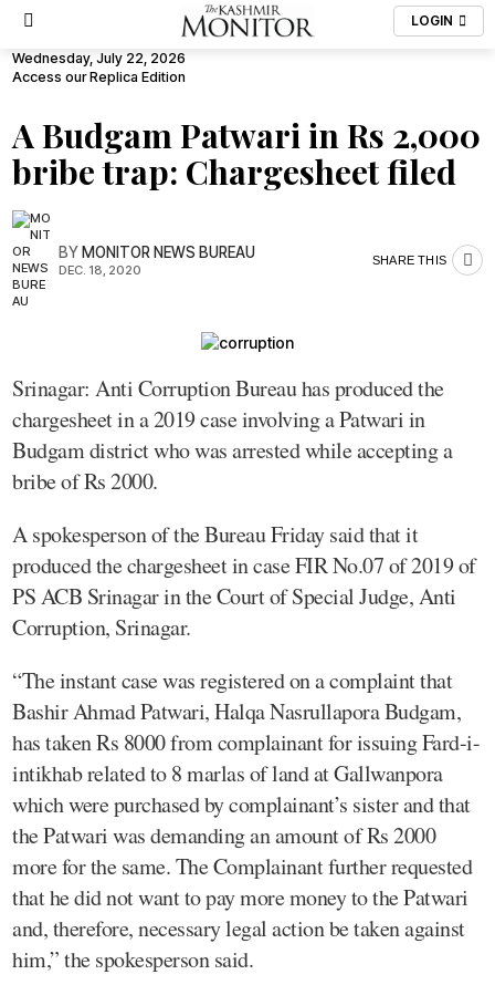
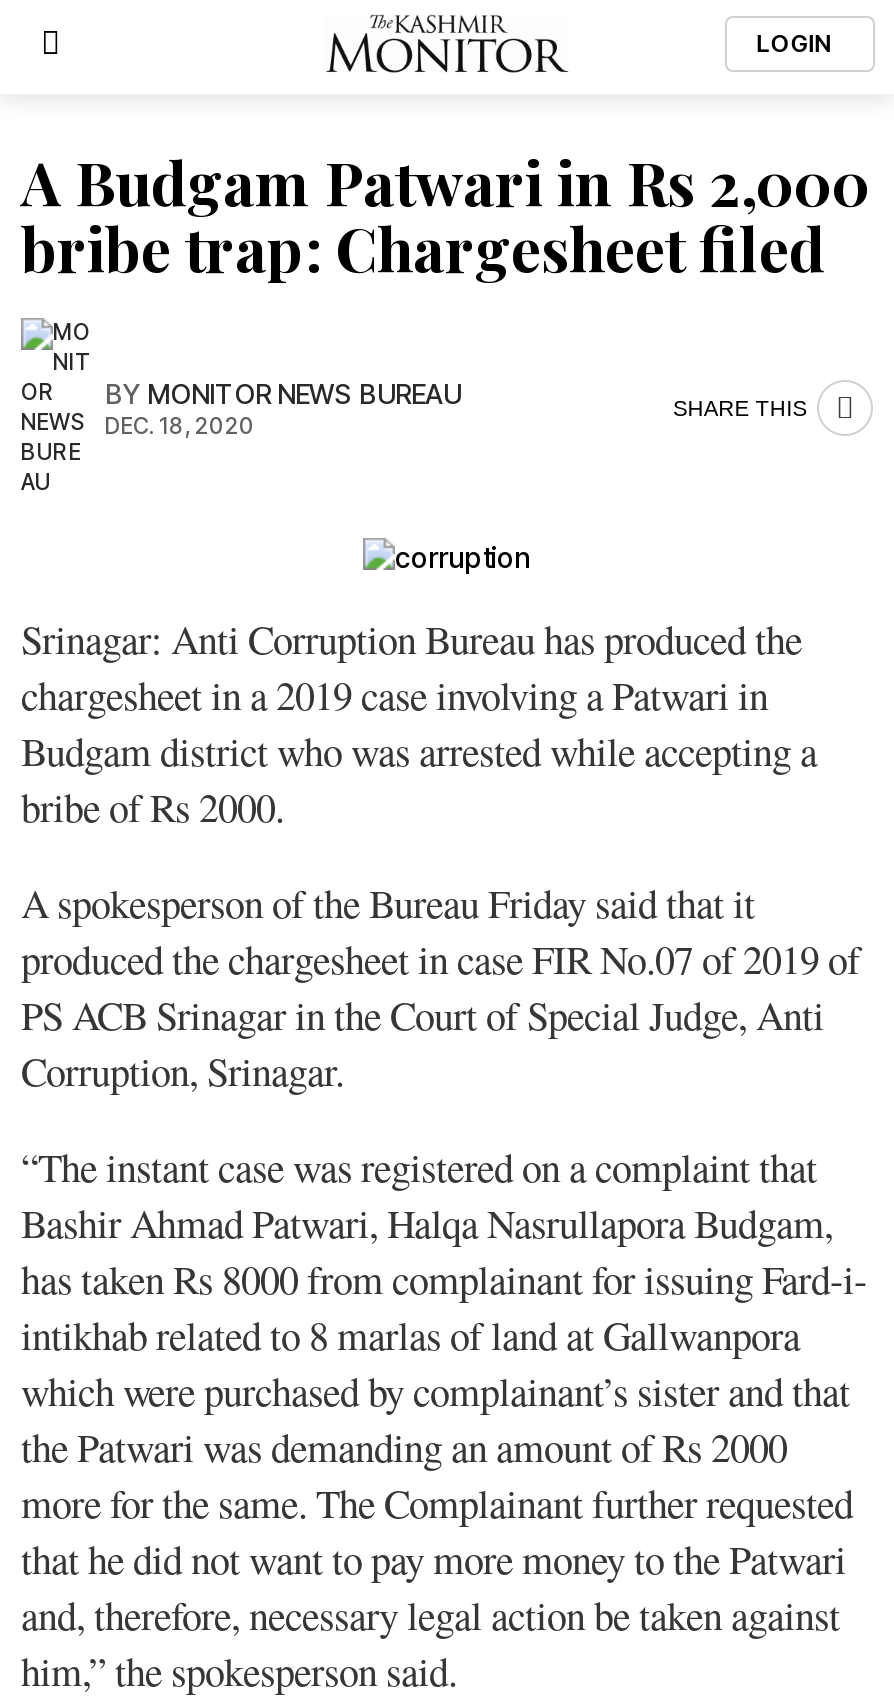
[12,50,186,85] Wednesday, July 22, 2026 | Access our Replica Edition -> none

